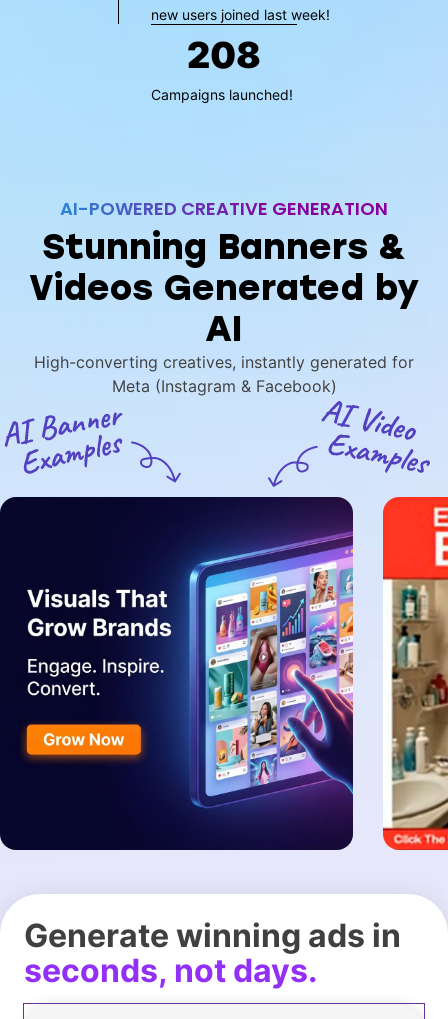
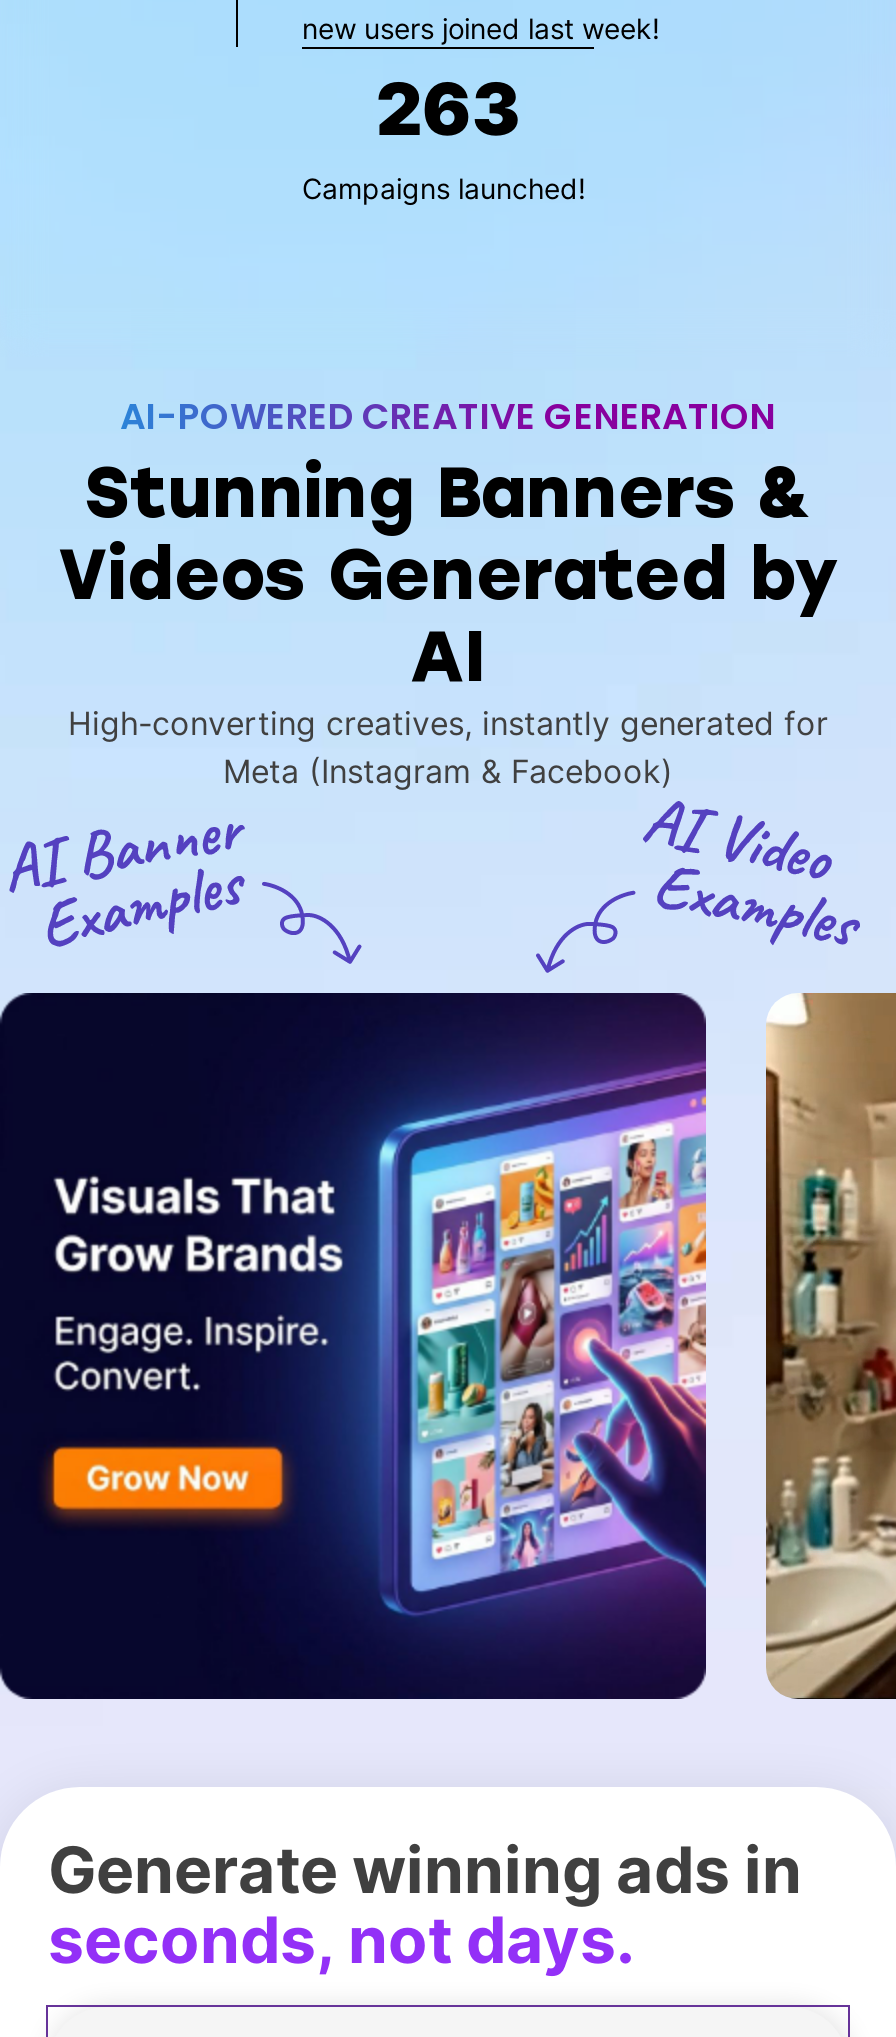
[187,33,261,77] 208 -> [376,64,520,152] 263
[382,496,445,851] [image] -> [764,991,890,1701] [image]

